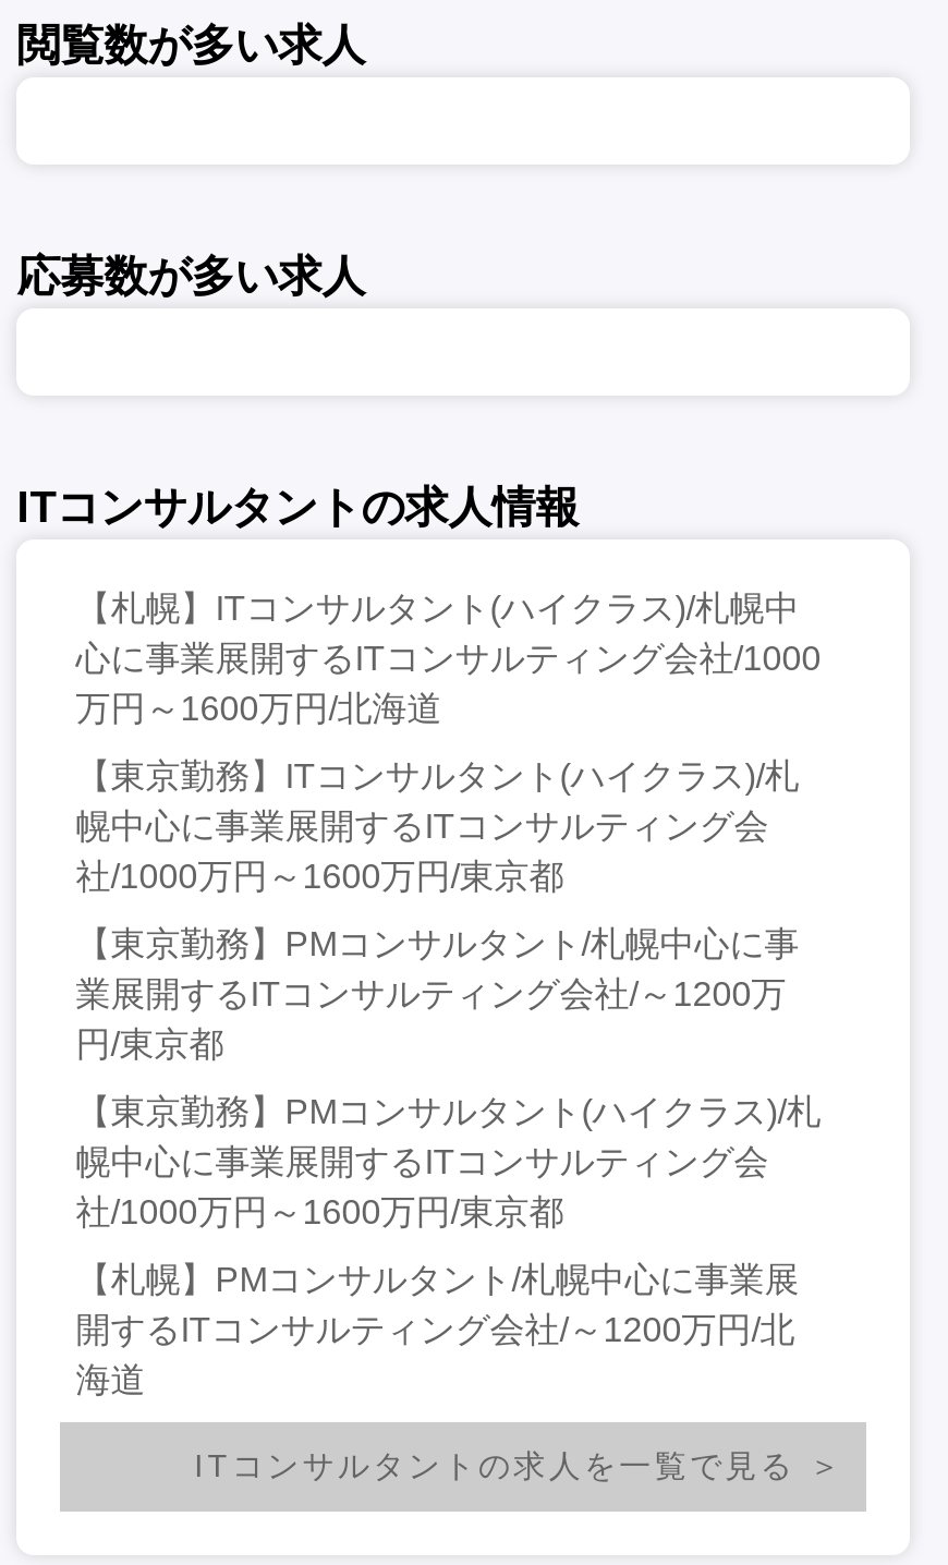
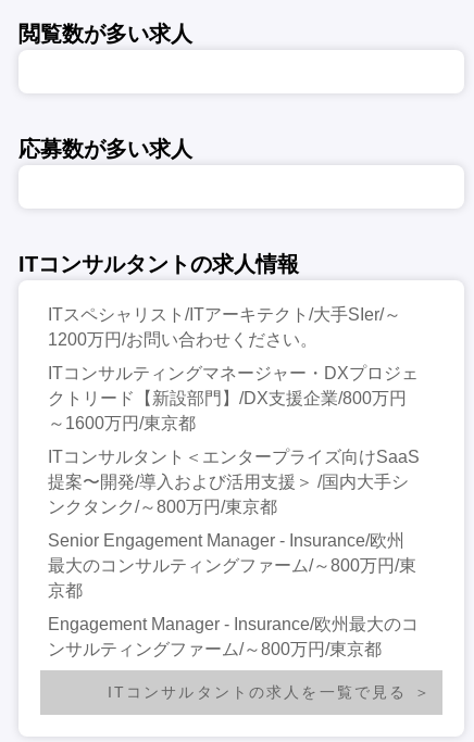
[76,589,821,726] 【札幌】ITコンサルタント(ハイクラス)/札幌中 | 心に事業展開するITコンサルティング会社/1000 | 万円～1600万円/北海道 -> [48,305,401,349] ITスペシャリスト/ITアーキテクト/大手SIer/～ | 1200万円/お問い合わせください。
[76,757,799,894] 【東京勤務】ITコンサルタント(ハイクラス)/札 | 幌中心に事業展開するITコンサルティング会 | 社/1000万円～1600万円/東京都 -> [48,364,419,432] ITコンサルティングマネージャー・DXプロジェ | クトリード【新設部門】/DX支援企業/800万円 | ～1600万円/東京都
[76,925,799,1062] 【東京勤務】PMコンサルタント/札幌中心に事 | 業展開するITコンサルティング会社/～1200万 | 円/東京都 -> [48,447,420,516] ITコンサルタント＜エンタープライズ向けSaaS | 提案〜開発/導入および活用支援＞ /国内大手シ | ンクタンク/～800万円/東京都
[76,1093,821,1230] 【東京勤務】PMコンサルタント(ハイクラス)/札 | 幌中心に事業展開するITコンサルティング会 | 社/1000万円～1600万円/東京都 -> [48,531,417,599] Senior Engagement Manager - Insurance/欧州 | 最大のコンサルティングファーム/～800万円/東 | 京都
[76,1261,799,1398] 【札幌】PMコンサルタント/札幌中心に事業展 | 開するITコンサルティング会社/～1200万円/北 | 海道 -> [48,615,419,658] Engagement Manager - Insurance/欧州最大のコ | ンサルティングファーム/～800万円/東京都

